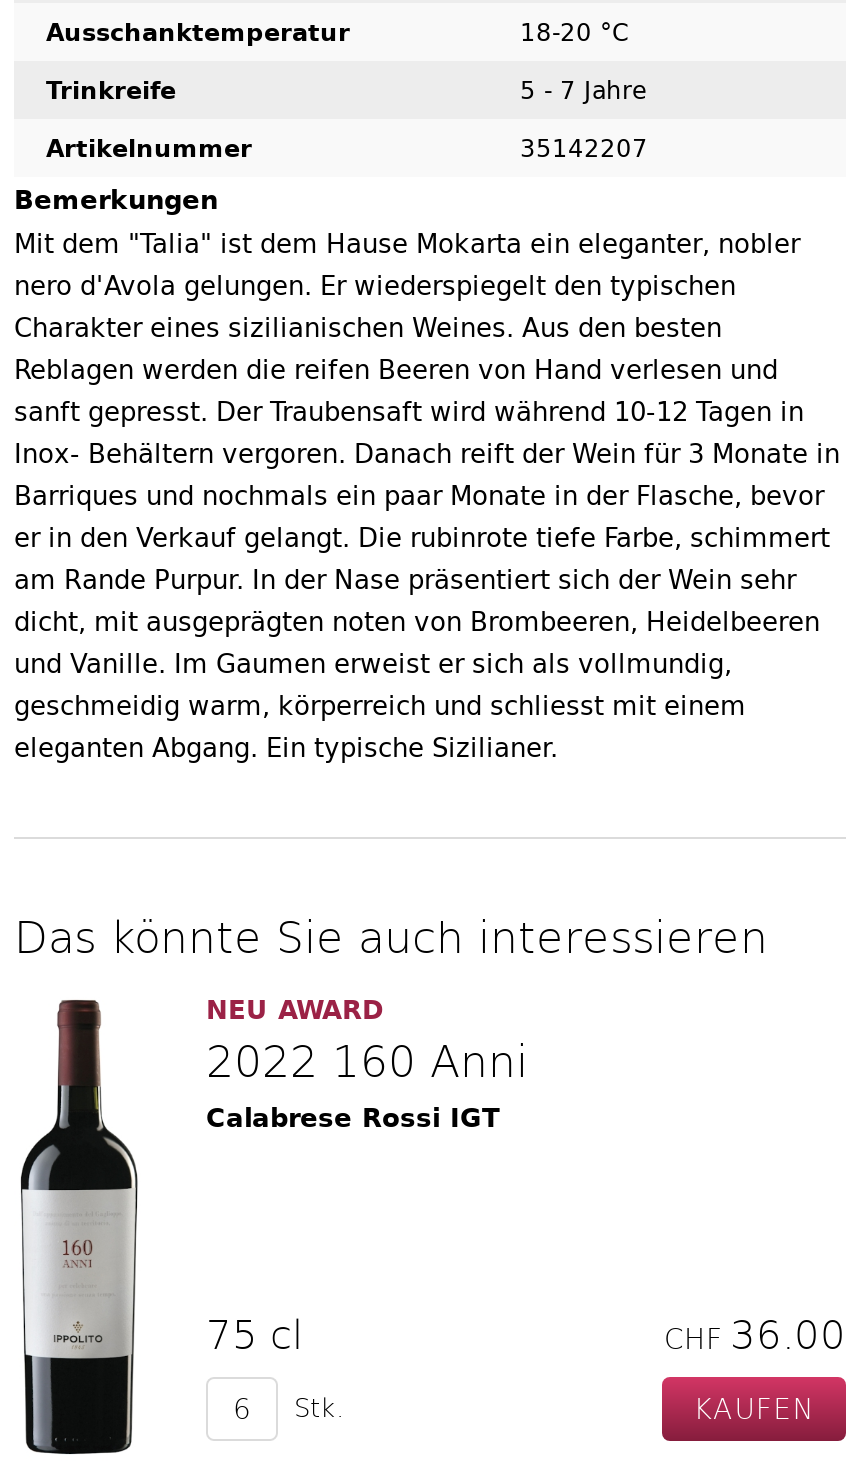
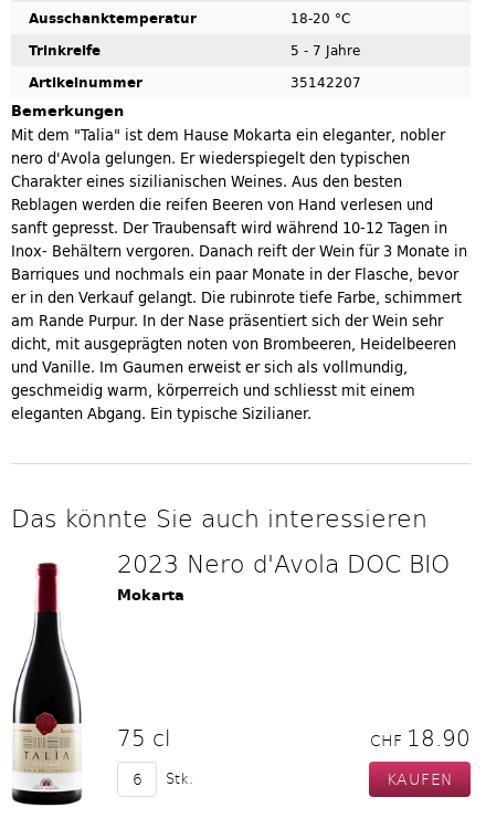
[16,989,528,1455] [image] | NEU AWARD | 2022 160 Anni | Calabrese Rossi IGT -> [11,546,450,806] [image] | 2023 Nero d'Avola DOC BIO | Mokarta
[664,1305,846,1361] CHF 36.00 -> [370,722,471,753] CHF 18.90

